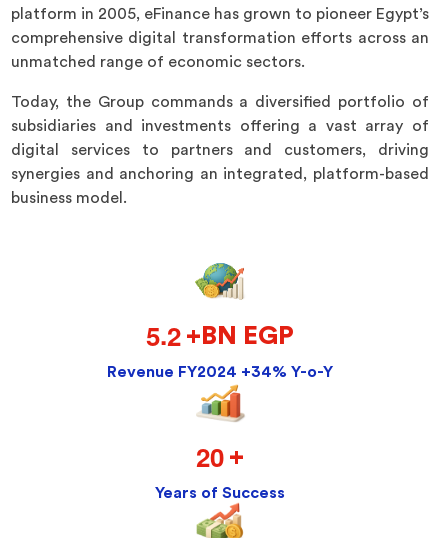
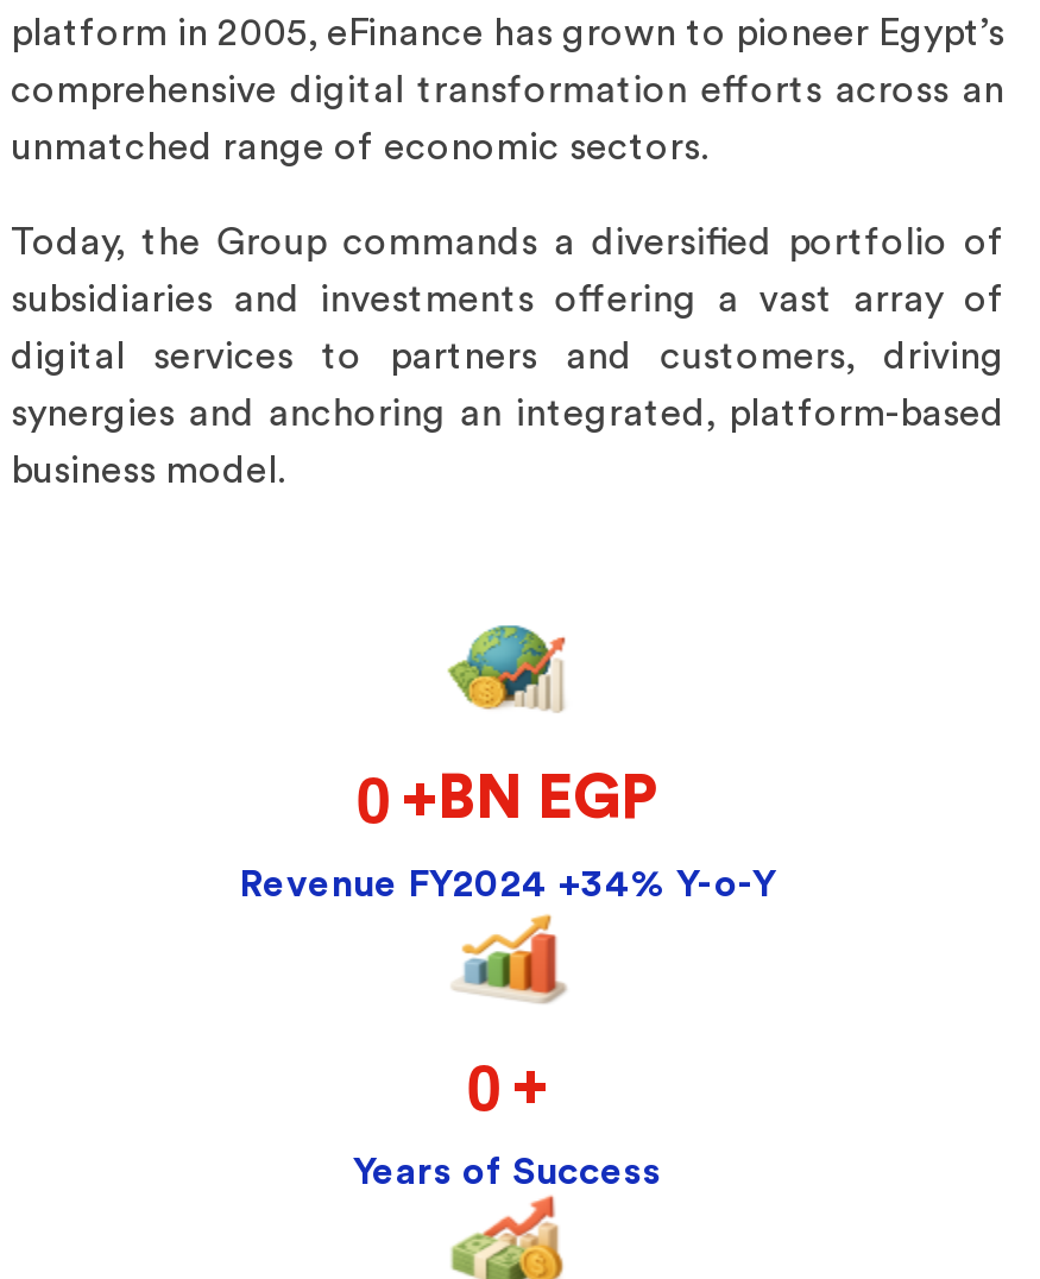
[146,316,294,354] 5.2 +BN EGP -> [357,755,658,843] 0 +BN EGP
[196,438,244,475] 20 + -> [467,1042,548,1130] 0 +

